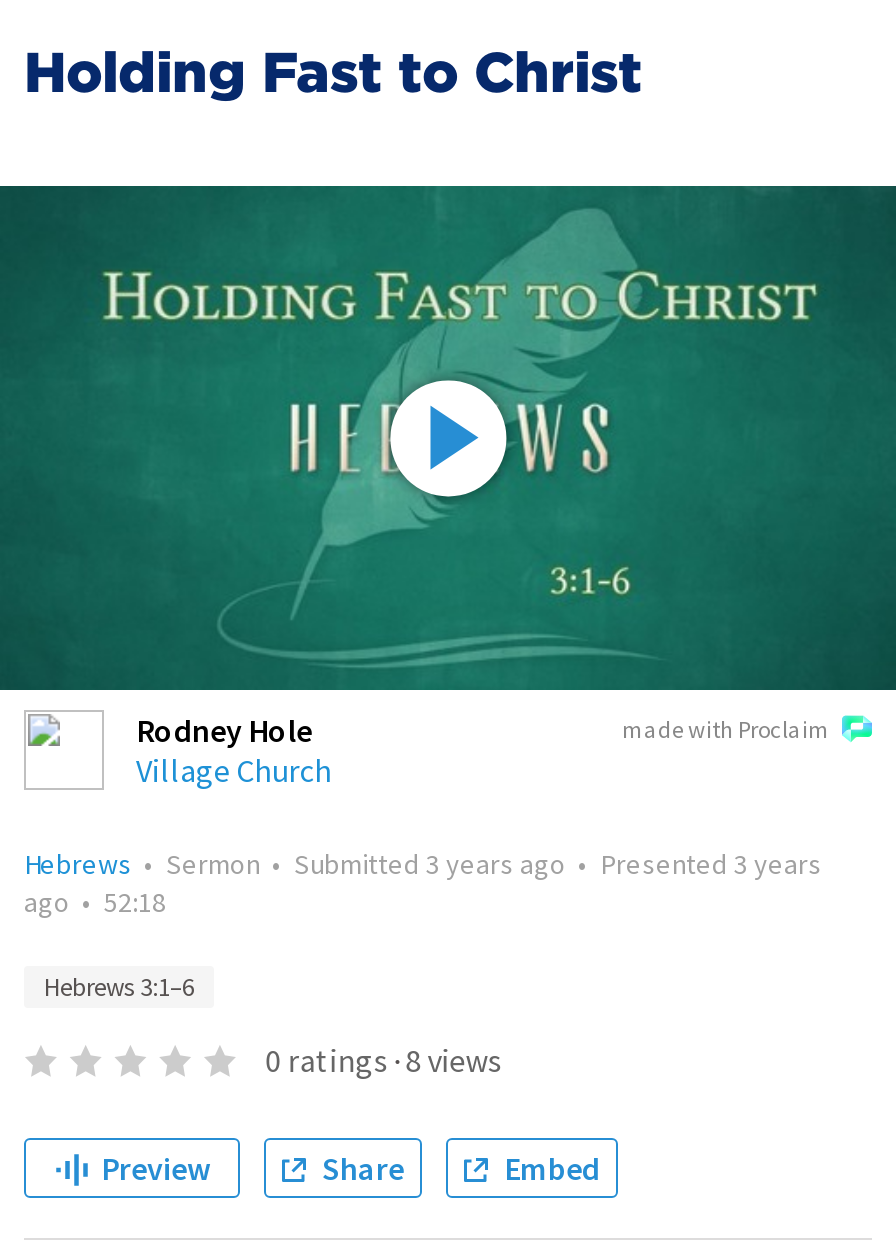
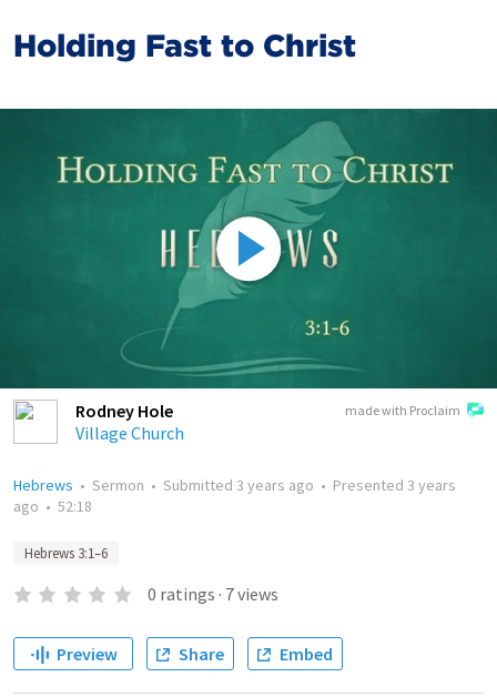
[265,1040,501,1080] 0 ratings · 8 views -> [147,583,278,605] 0 ratings · 7 views

